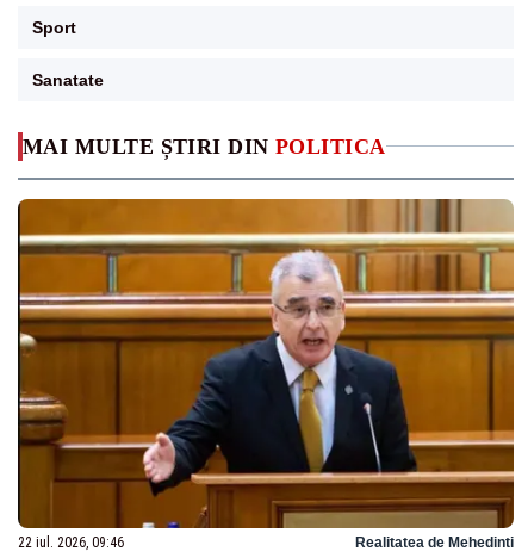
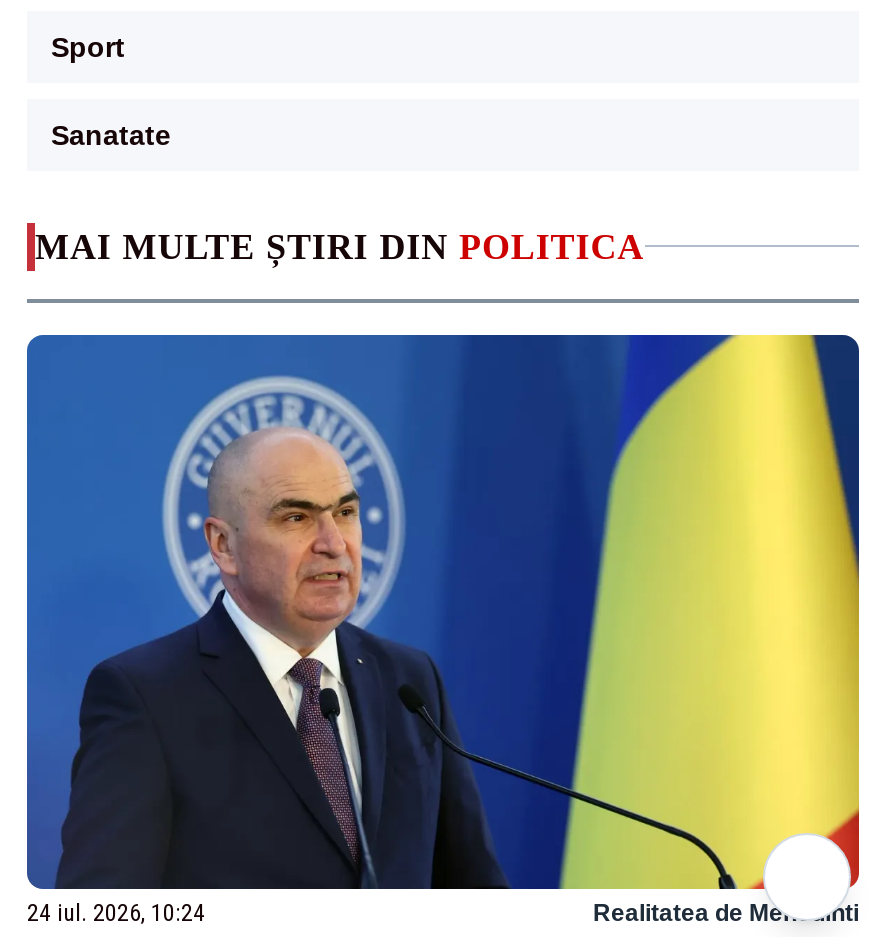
[17,198,515,551] [image] | 22 iul. 2026, 09:46 -> [25,333,861,928] [image] | 24 iul. 2026, 10:24

